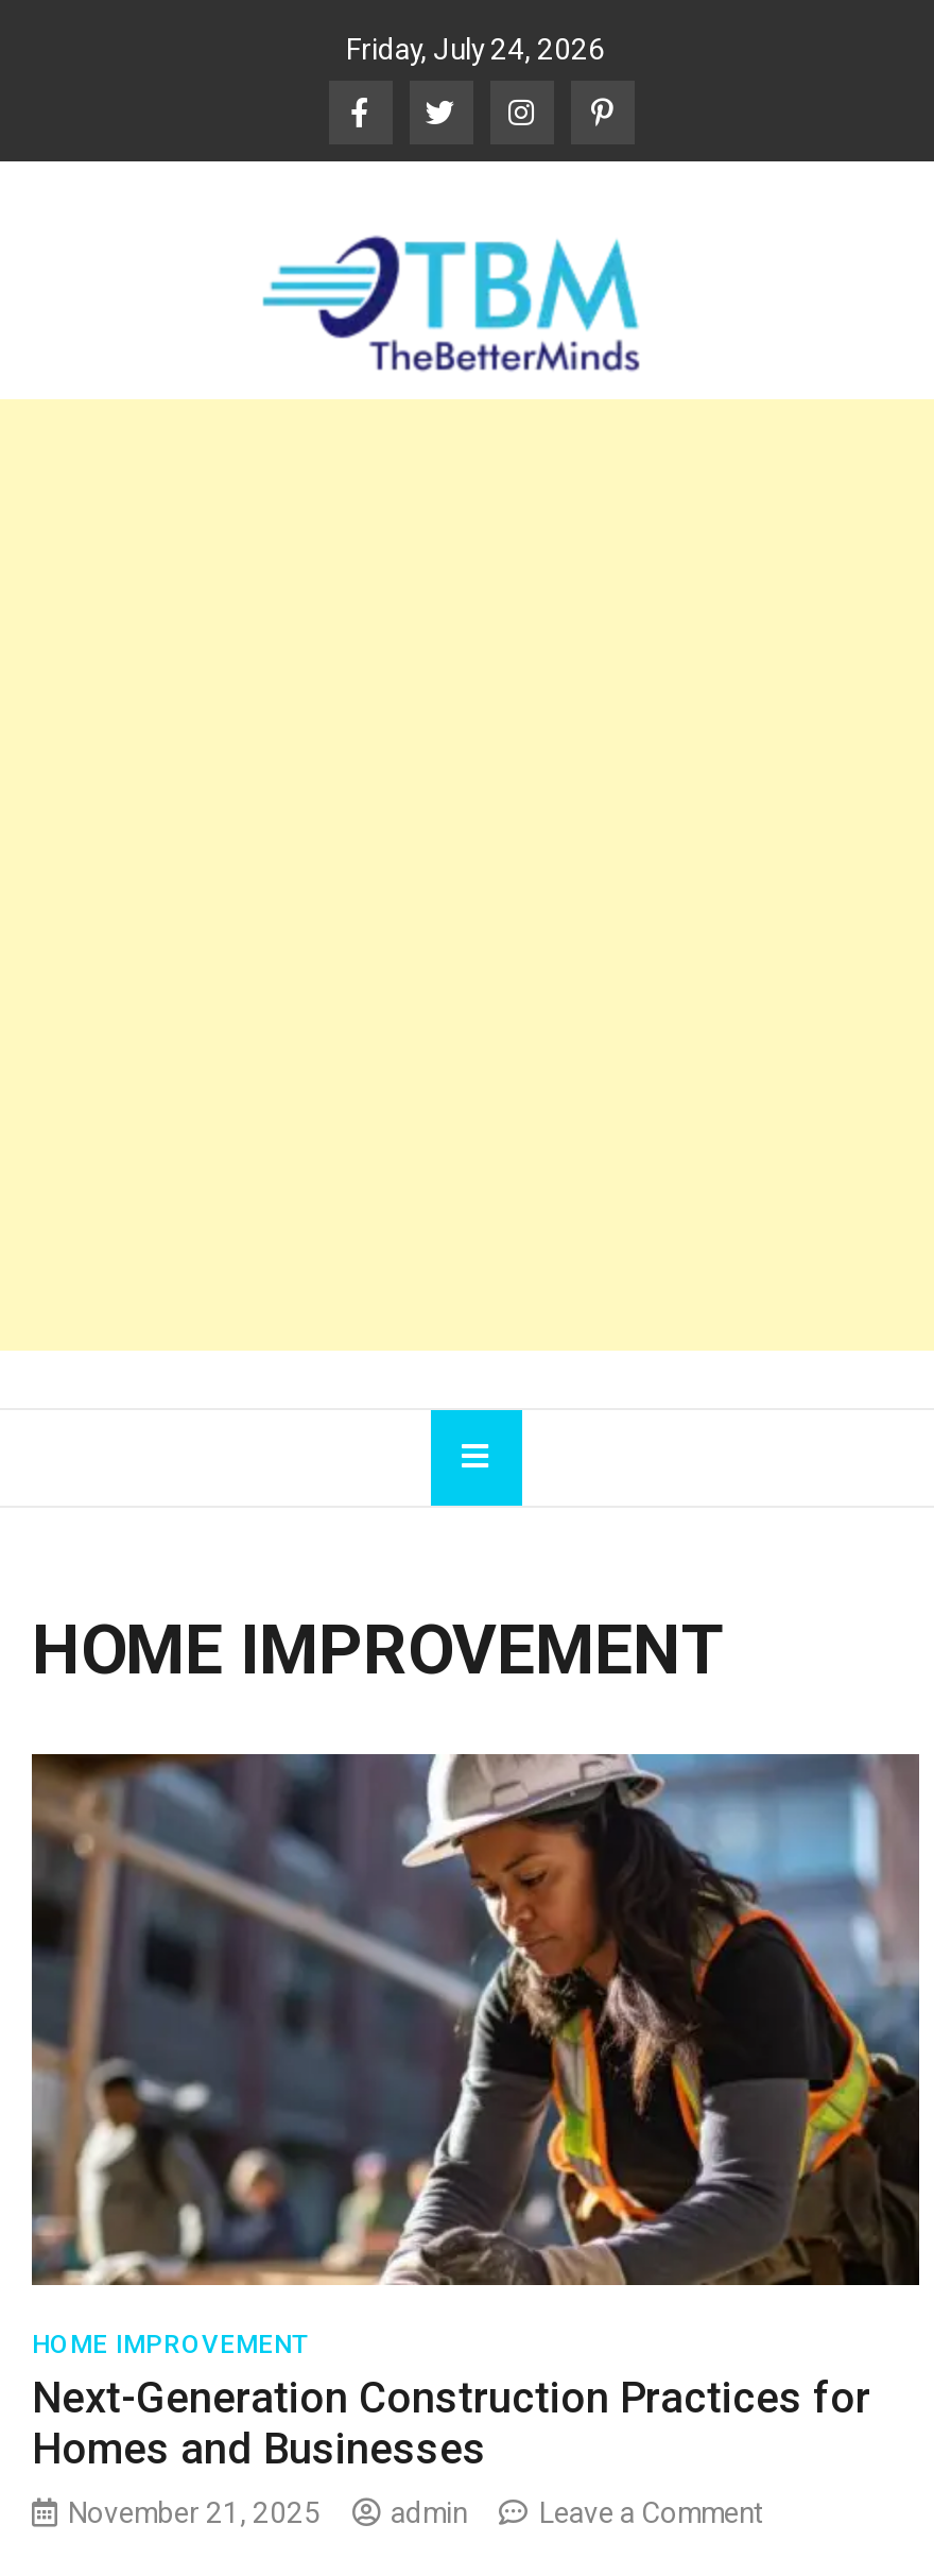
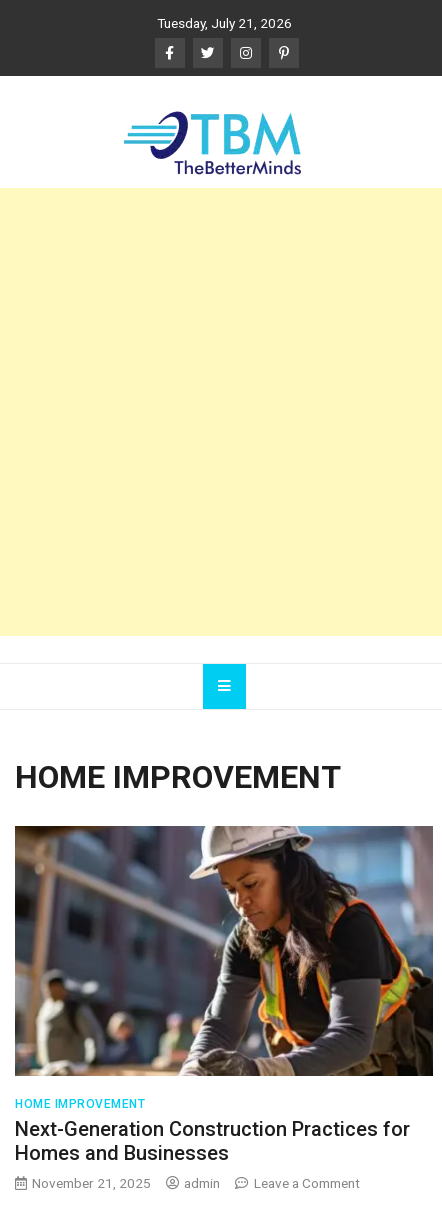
[346,32,605,66] Friday, July 24, 2026 -> [156,15,291,31] Tuesday, July 21, 2026

